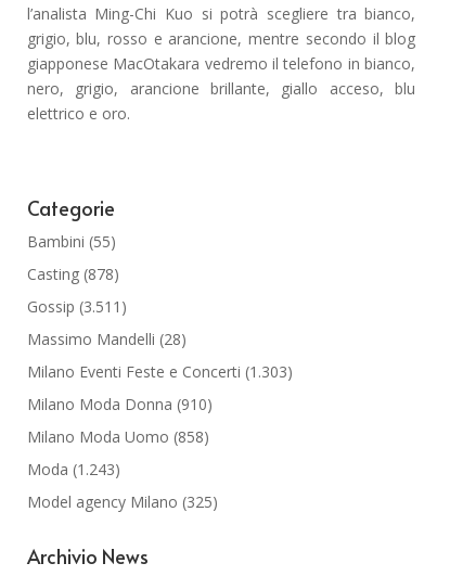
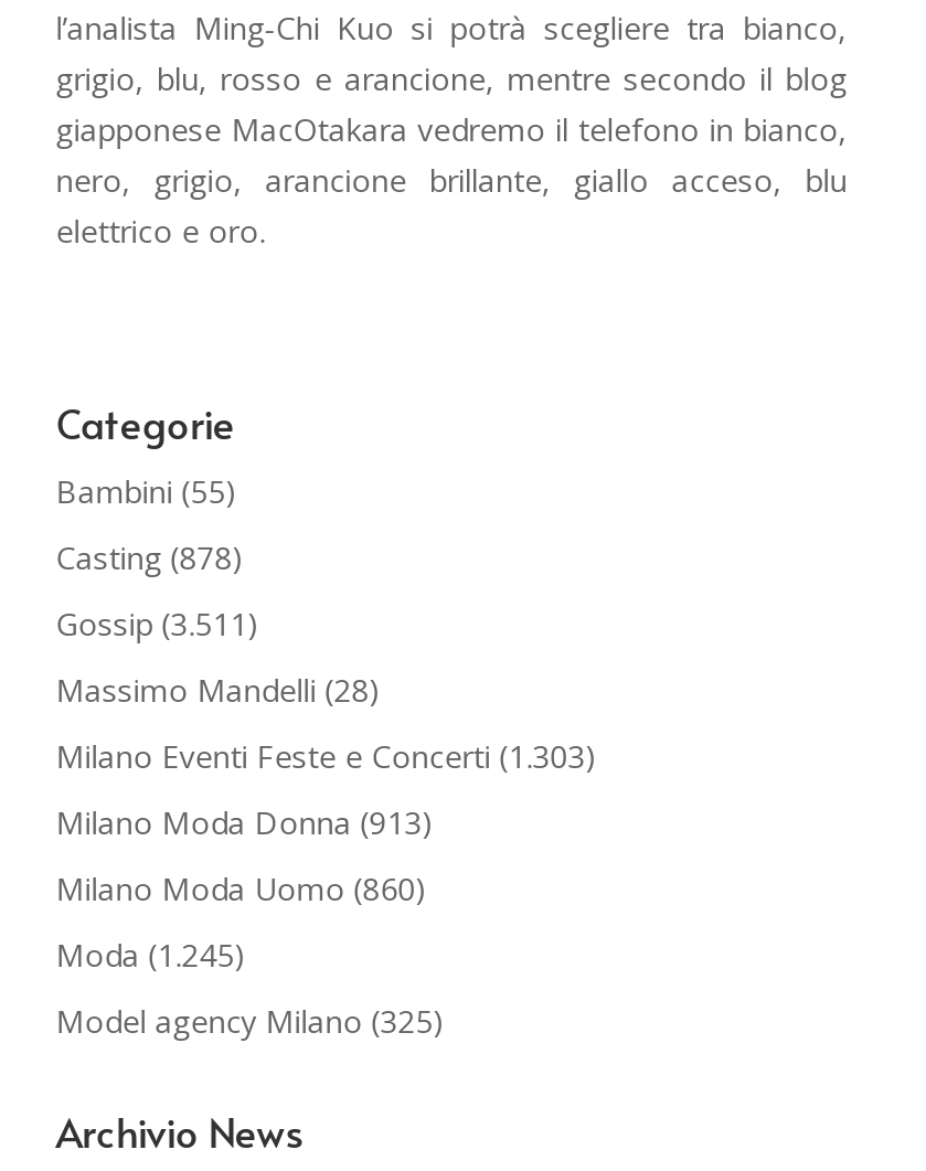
[27,394,212,414] Milano Moda Donna (910) -> [56,801,433,843] Milano Moda Donna (913)
[27,426,209,447] Milano Moda Uomo (858) -> [56,868,427,910] Milano Moda Uomo (860)
[27,459,120,480] Moda (1.243) -> [56,934,246,976] Moda (1.245)

